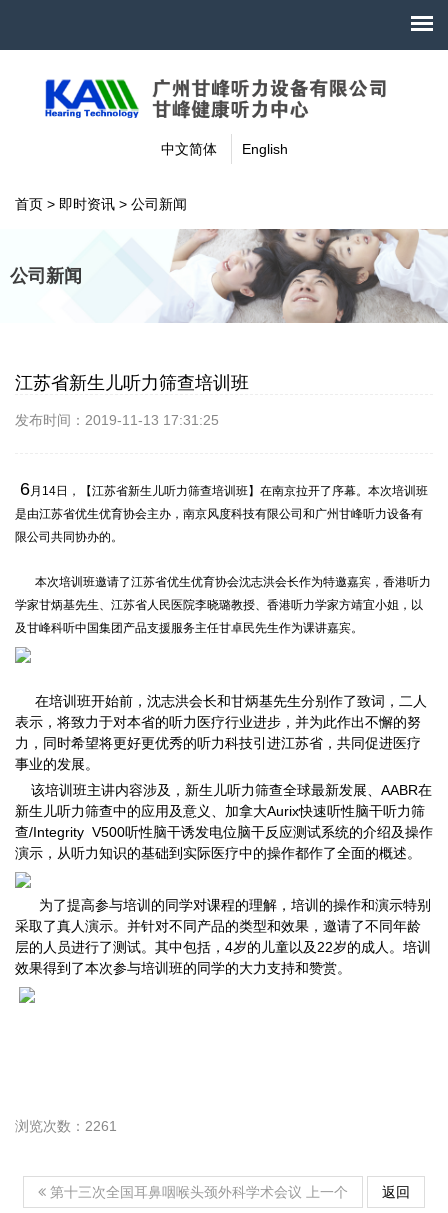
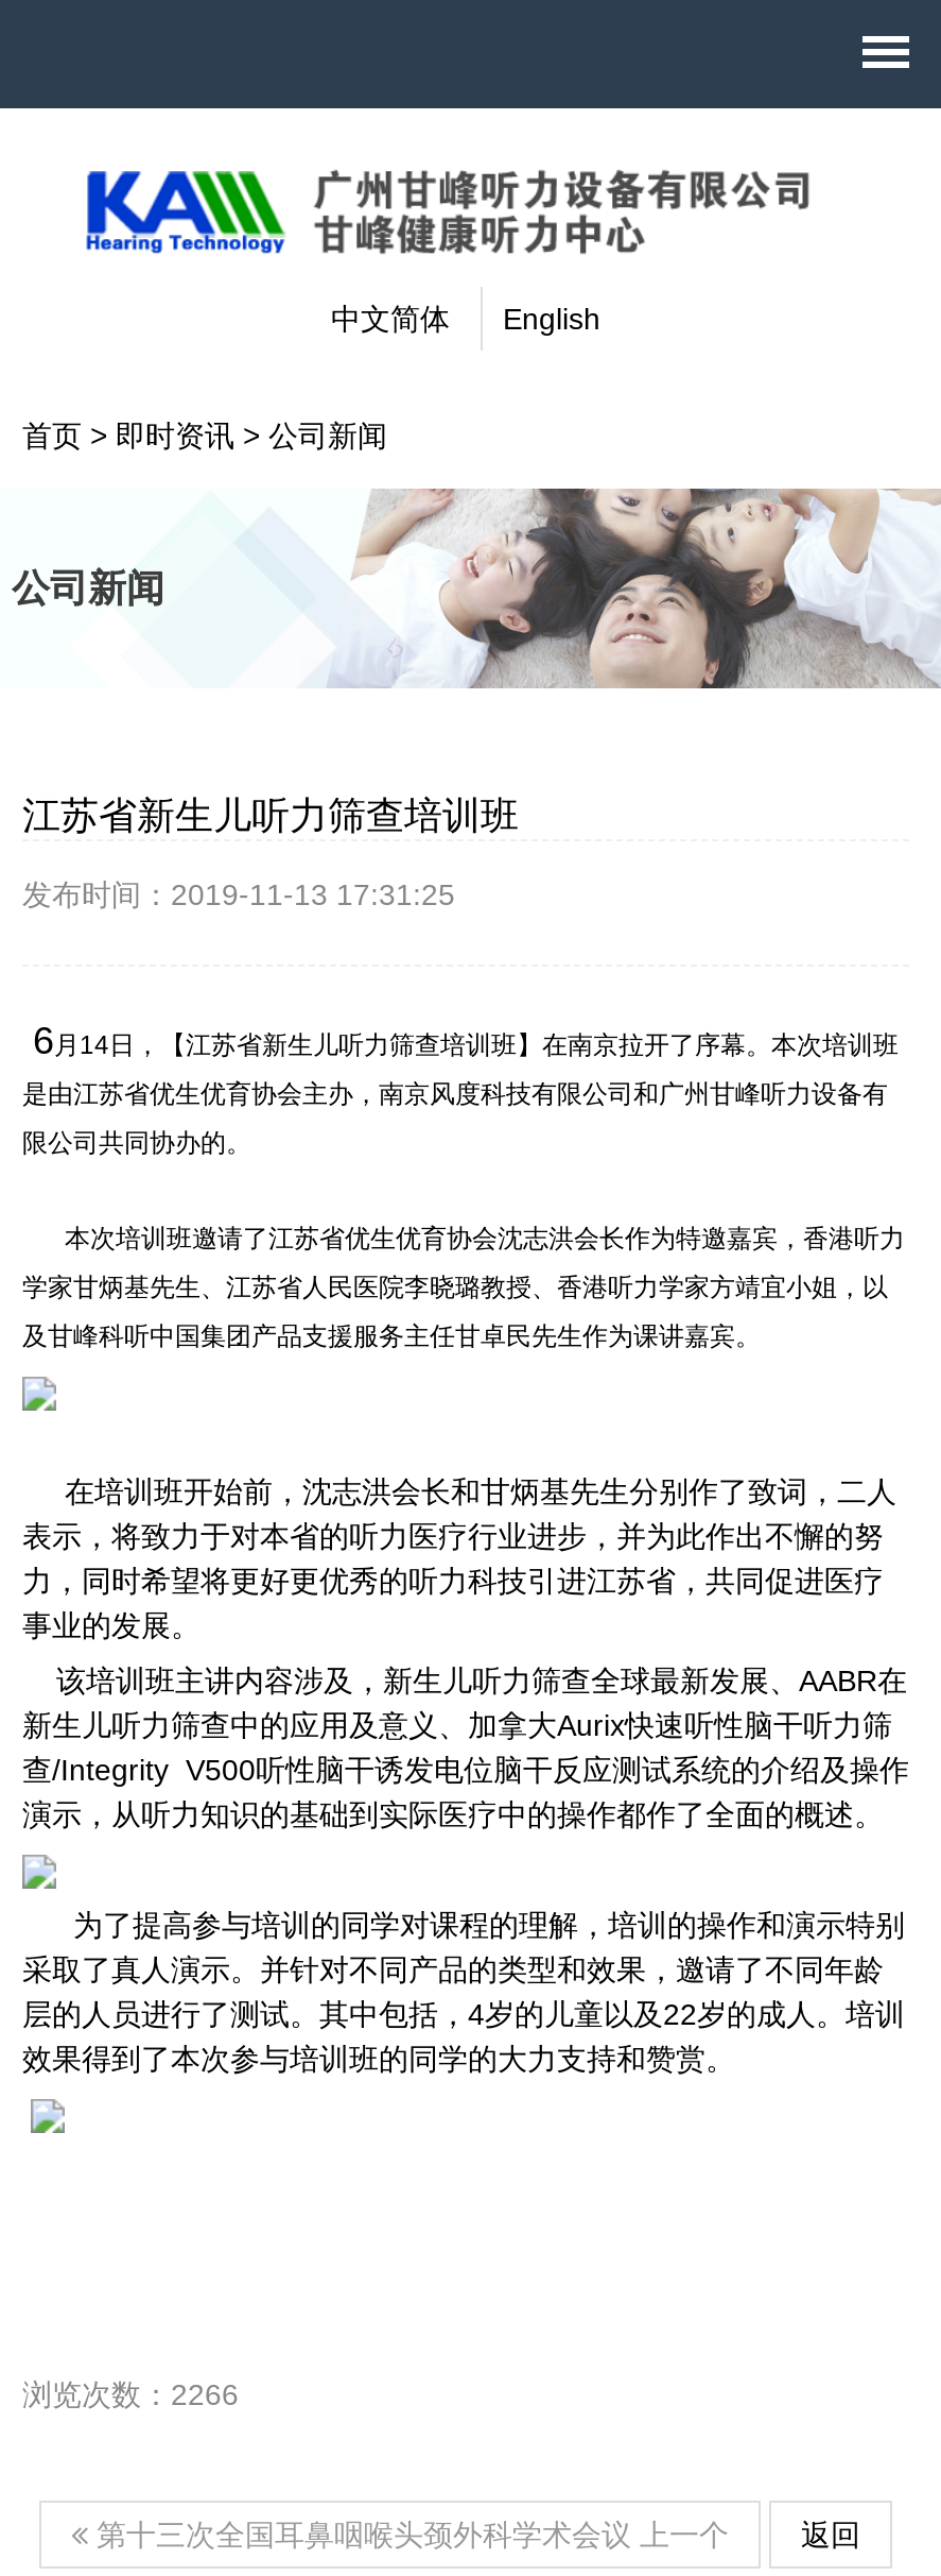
[15,1118,117,1134] 浏览次数：2261 -> [22,2378,239,2412] 浏览次数：2266

